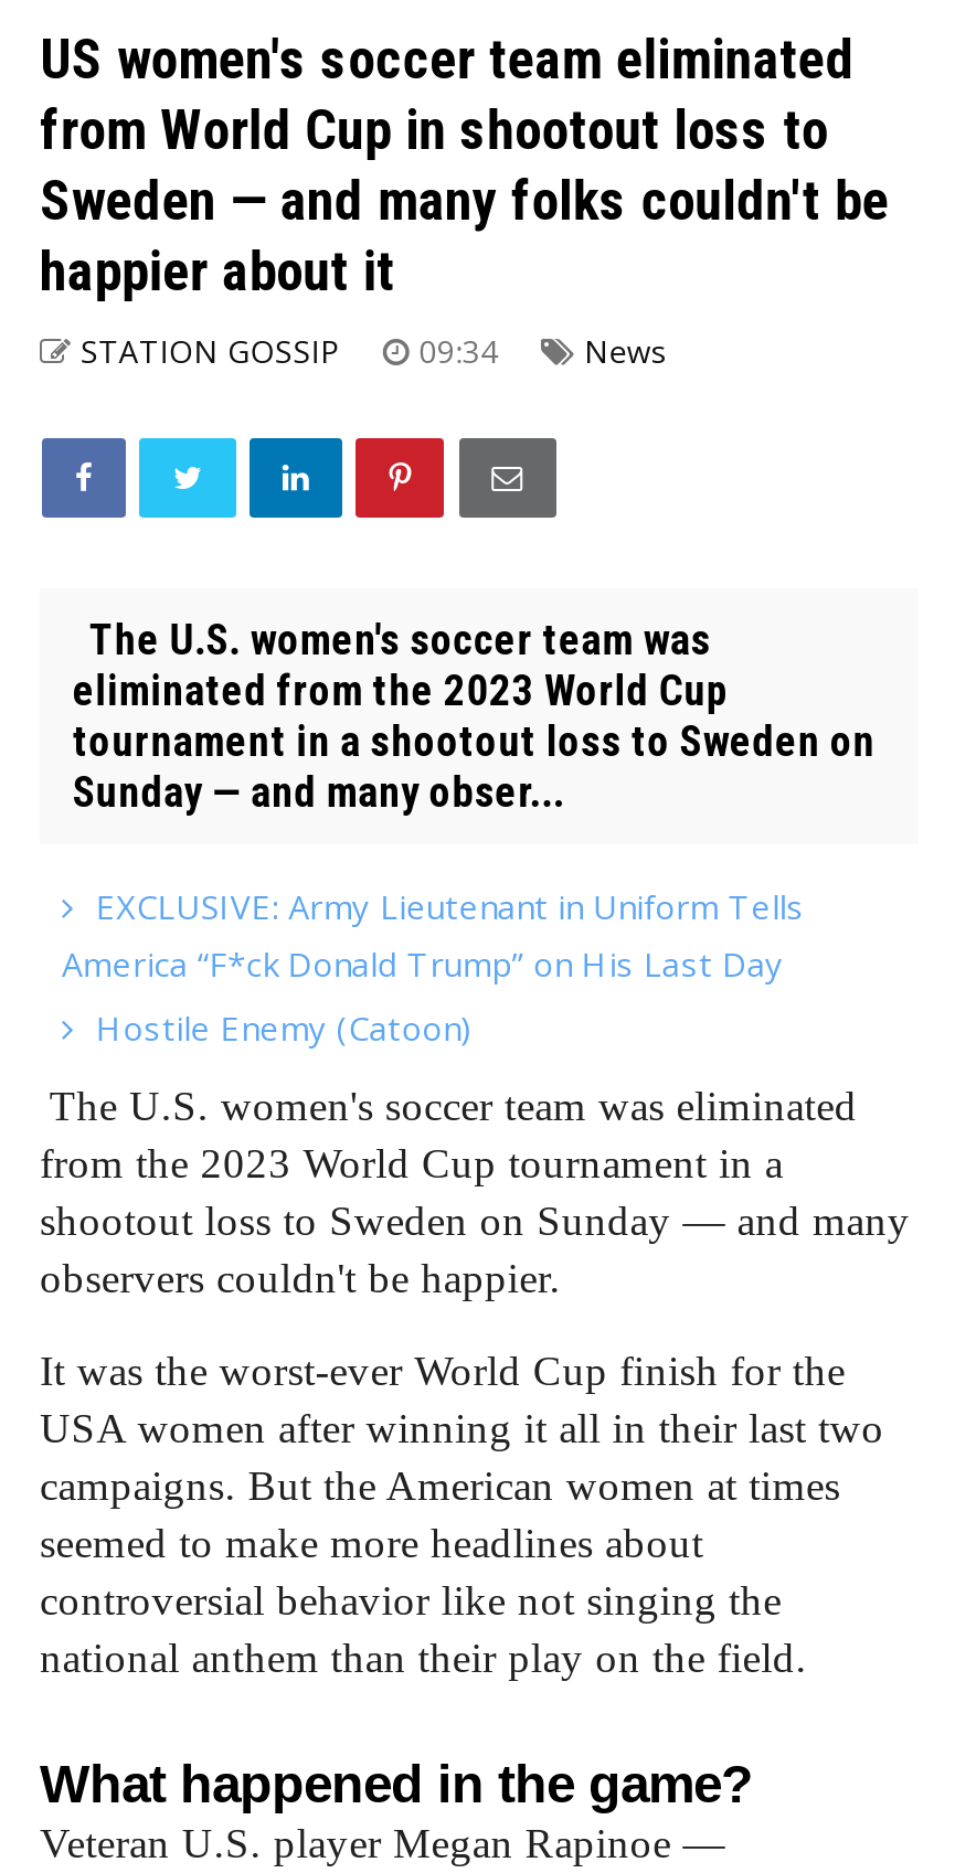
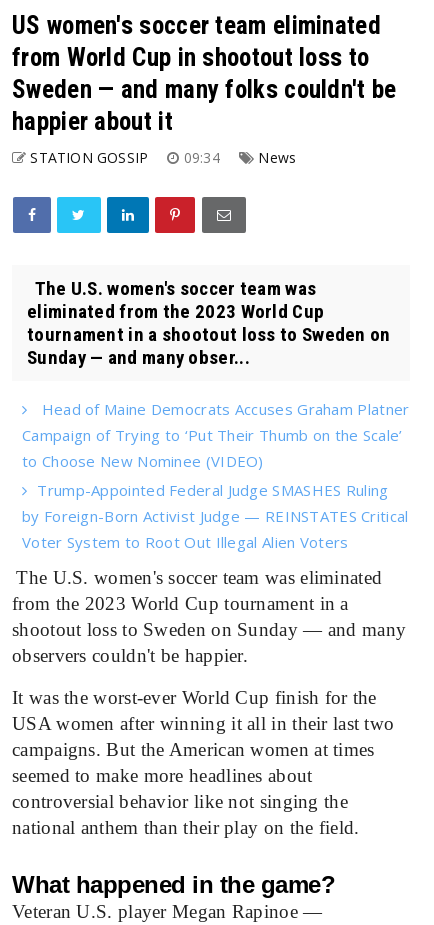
[62,884,804,1049] EXCLUSIVE: Army Lieutenant in Uniform Tells | America “F*ck Donald Trump” on His Last Day | Hostile Enemy (Catoon) -> [22,399,409,552] Head of Maine Democrats Accuses Graham Platner | Campaign of Trying to ‘Put Their Thumb on the Scale’ | to Choose New Nominee (VIDEO) | Trump-Appointed Federal Judge SMASHES Ruling | by Foreign-Born Activist Judge — REINSTATES Critical | Voter System to Root Out Illegal Alien Voters

